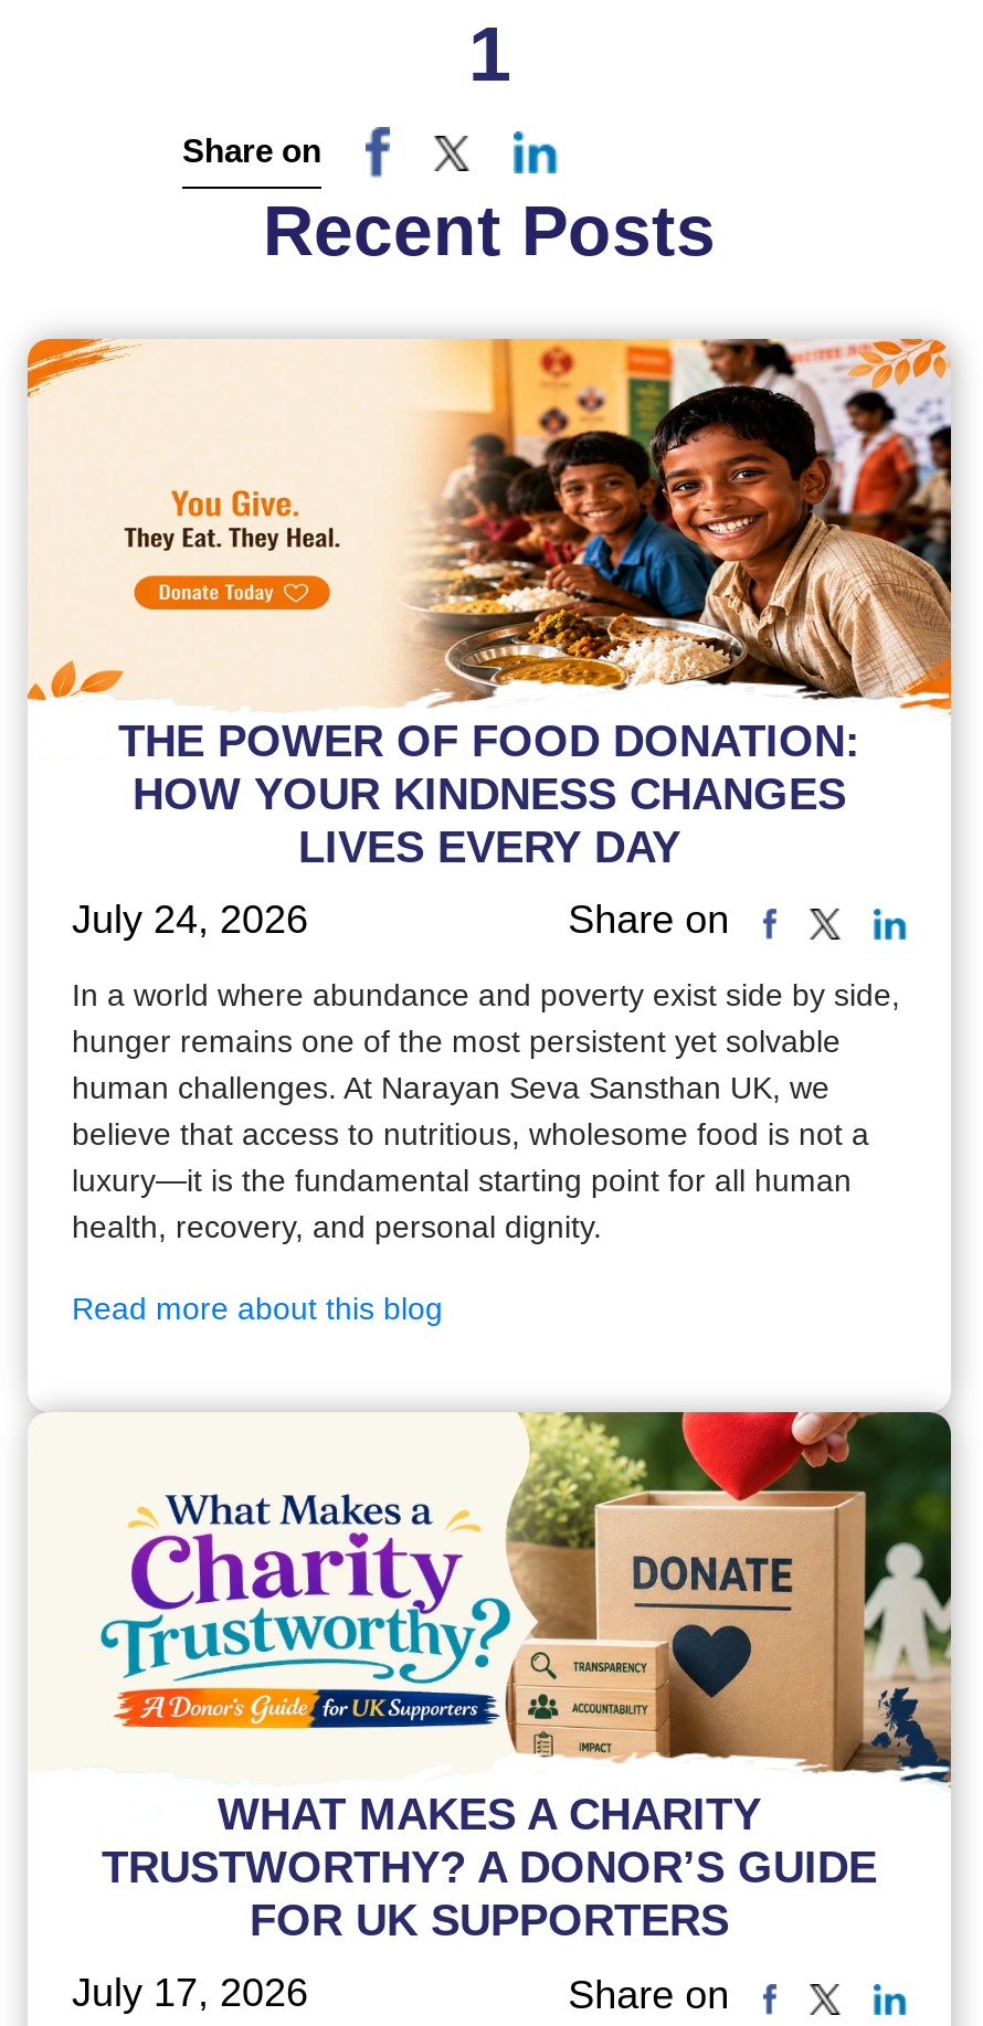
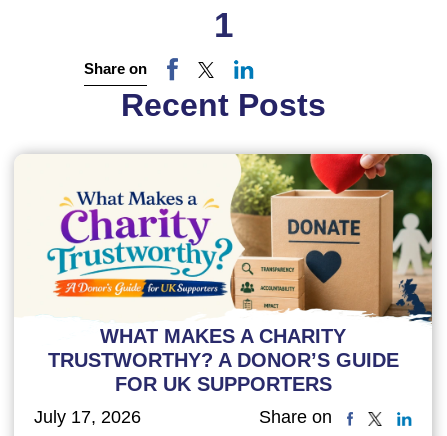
[25,337,953,1327] [image] | THE POWER OF FOOD DONATION: | HOW YOUR KINDNESS CHANGES | LIVES EVERY DAY | July 24, 2026 | Share on | In a world where abundance and poverty exist side by side, | hunger remains one of the most persistent yet solvable | human challenges. At Narayan Seva Sansthan UK, we | believe that access to nutritious, wholesome food is not a | luxury—it is the fundamental starting point for all human | health, recovery, and personal dignity. | Read more about this blog -> none

